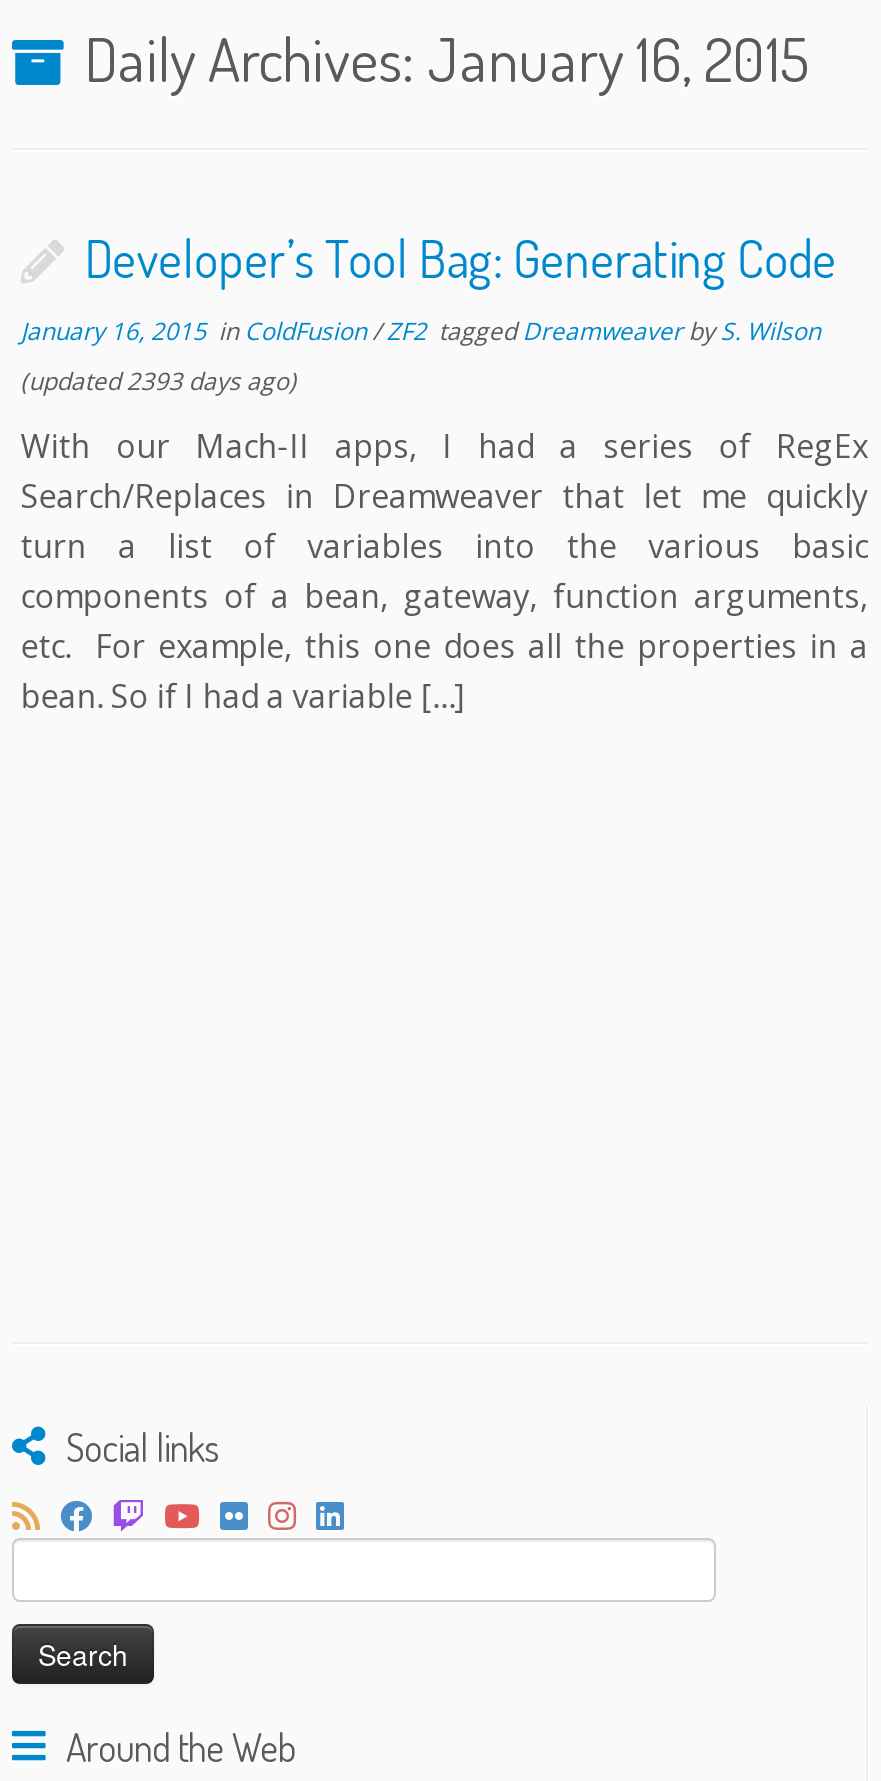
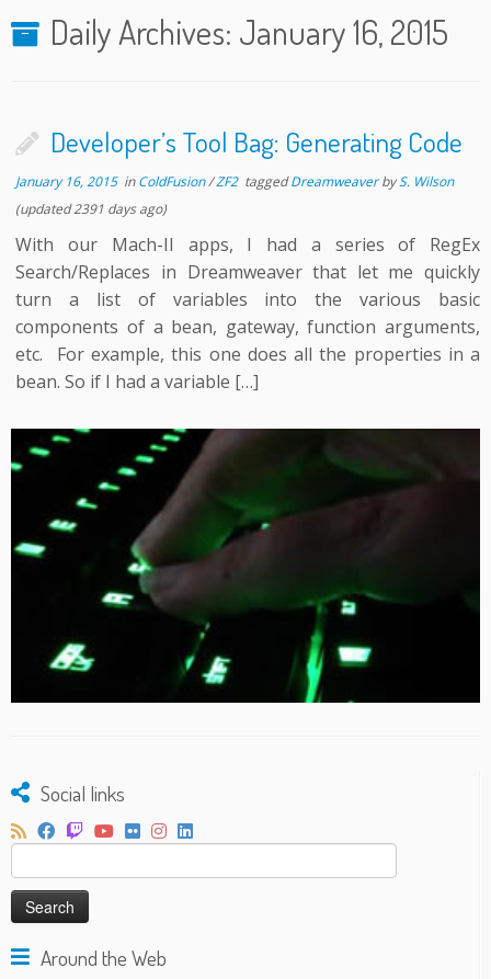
[21,364,297,398] (updated 2393 days ago) -> [16,200,167,218] (updated 2391 days ago)
none -> [10,428,481,704] [image]

